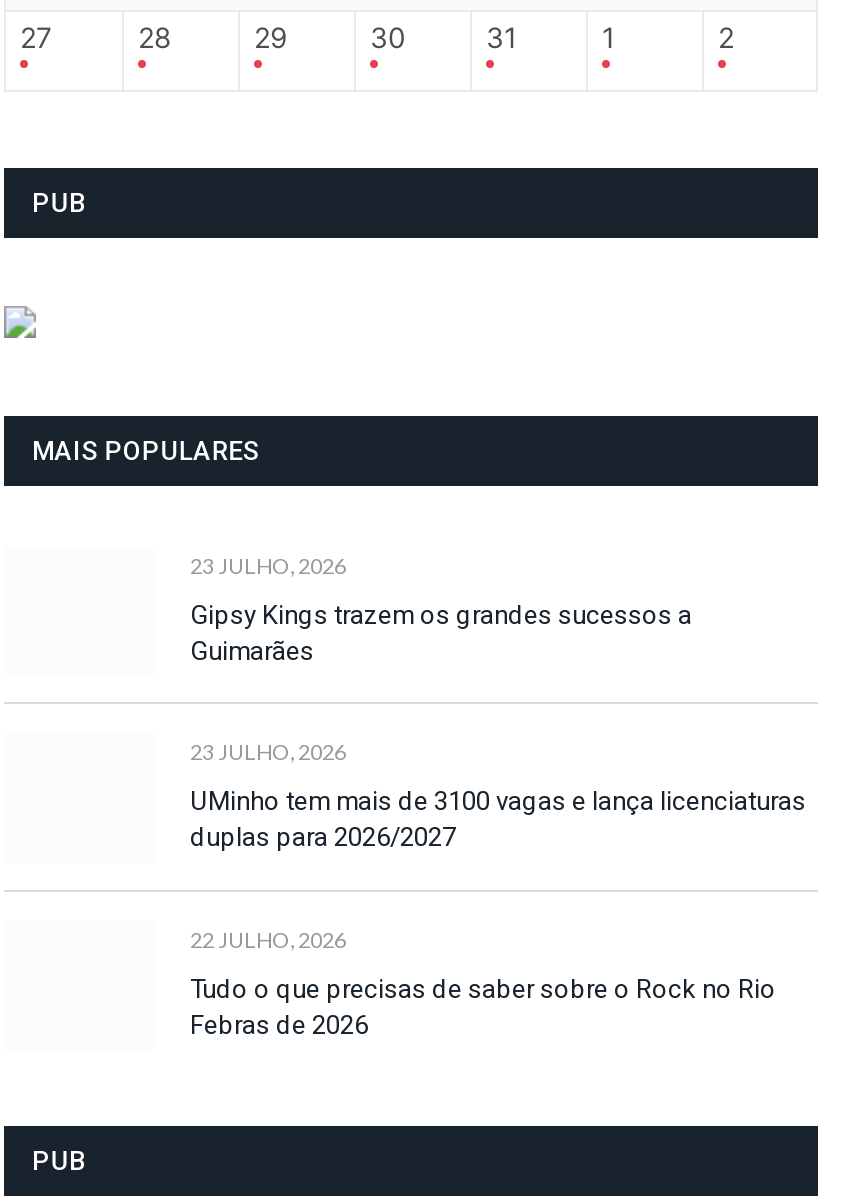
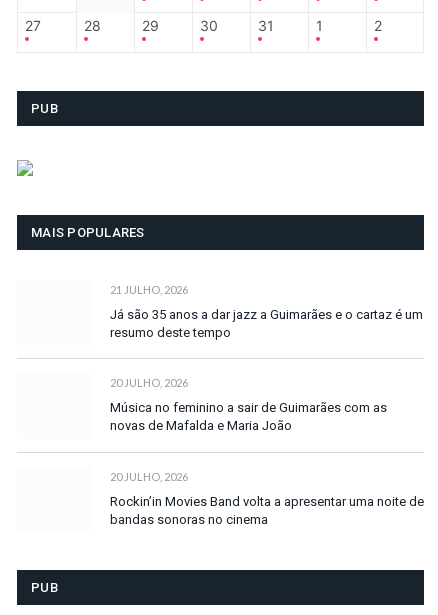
[190,552,346,578] 23 JULHO, 2026 -> [110,283,188,296] 21 JULHO, 2026
[190,600,692,666] Gipsy Kings trazem os grandes sucessos a | Guimarães -> [110,307,423,340] Já são 35 anos a dar jazz a Guimarães e o cartaz é um | resumo deste tempo
[190,738,346,764] 23 JULHO, 2026 -> [110,376,188,389] 20 JULHO, 2026
[190,786,806,852] UMinho tem mais de 3100 vagas e lança licenciaturas | duplas para 2026/2027 -> [110,400,387,433] Música no feminino a sair de Guimarães com as | novas de Mafalda e Maria João
[190,925,346,951] 22 JULHO, 2026 -> [110,469,188,482] 20 JULHO, 2026
[190,973,776,1039] Tudo o que precisas de saber sobre o Rock no Rio | Febras de 2026 -> [110,493,424,526] Rockin’in Movies Band volta a apresentar uma noite de | bandas sonoras no cinema

